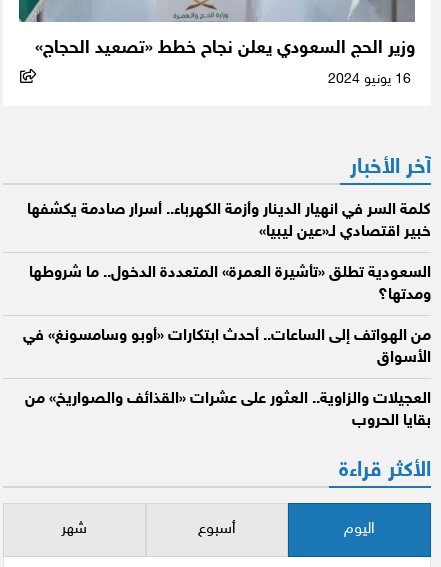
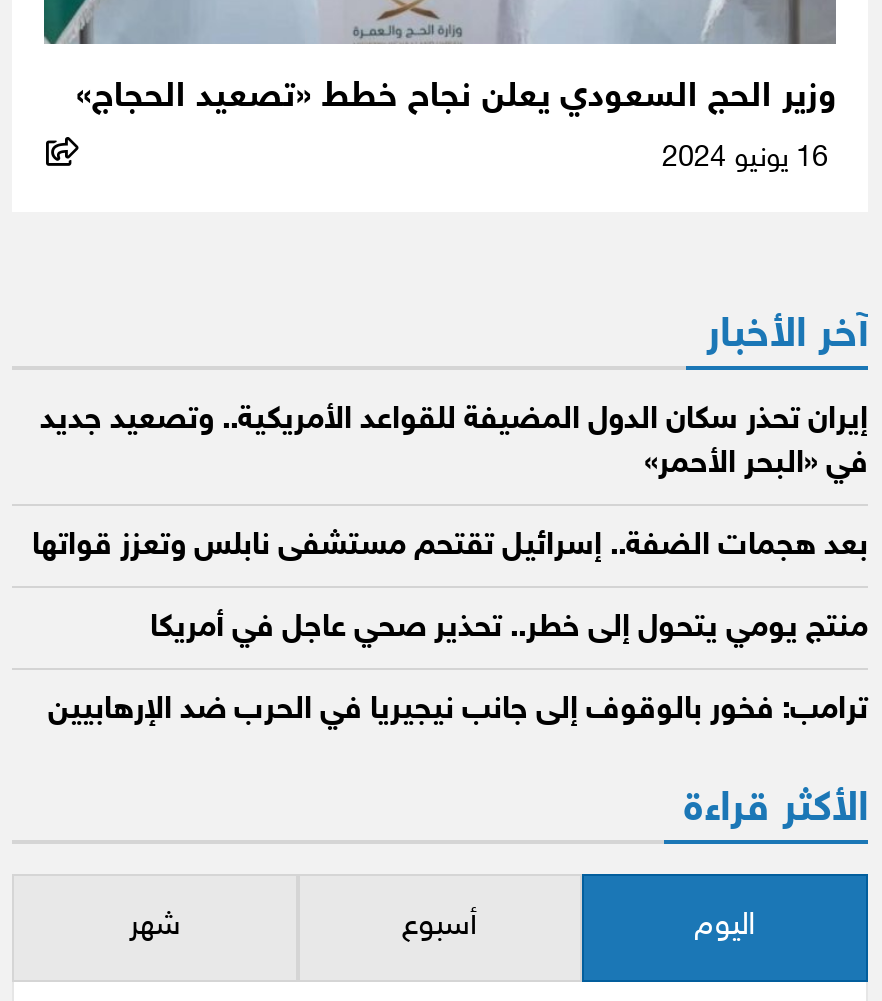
[27,201,431,242] كلمة السر في انهيار الدينار وأزمة الكهرباء.. أسرار صادمة يكشفها | خبير اقتصادي لـ«عين ليبيا» -> [40,403,868,485] إيران تحذر سكان الدول المضيفة للقواعد الأمريكية.. وتصعيد جديد | في «البحر الأحمر»
[29,264,431,305] السعودية تطلق «تأشيرة العمرة» المتعددة الدخول.. ما شروطها | ومدتها؟ -> [32,529,868,567] بعد هجمات الضفة.. إسرائيل تقتحم مستشفى نابلس وتعزز قواتها
[23,327,431,368] من الهواتف إلى الساعات.. أحدث ابتكارات «أوبو وسامسونغ» في | الأسواق -> [150,611,868,649] منتج يومي يتحول إلى خطر.. تحذير صحي عاجل في أمريكا
[25,390,431,431] العجيلات والزاوية.. العثور على عشرات «القذائف والصواريخ» من | بقايا الحروب -> [48,693,868,731] ترامب: فخور بالوقوف إلى جانب نيجيريا في الحرب ضد الإرهابيين

